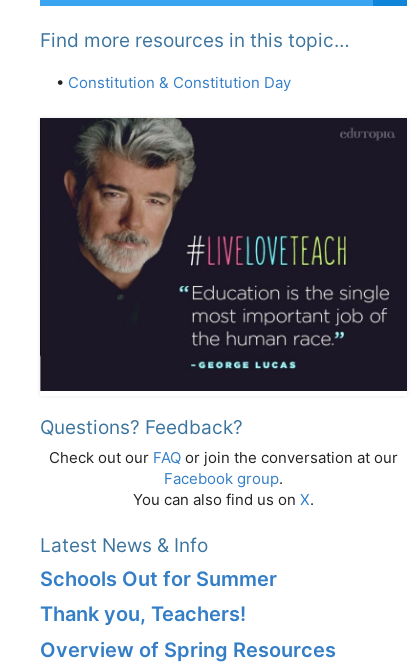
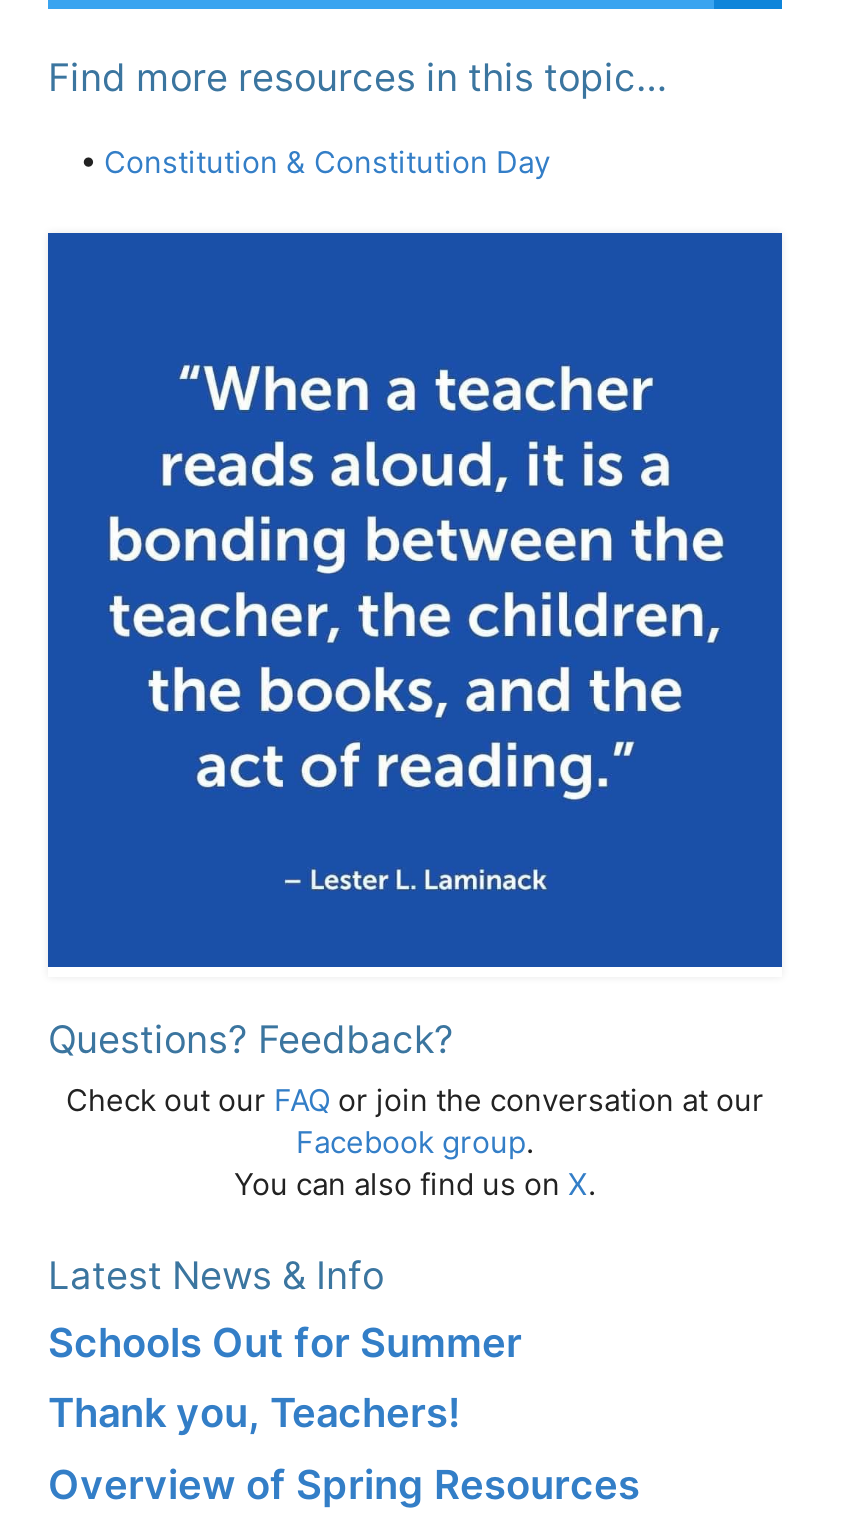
[39,117,408,392] [image] -> [46,231,784,969] [image]

